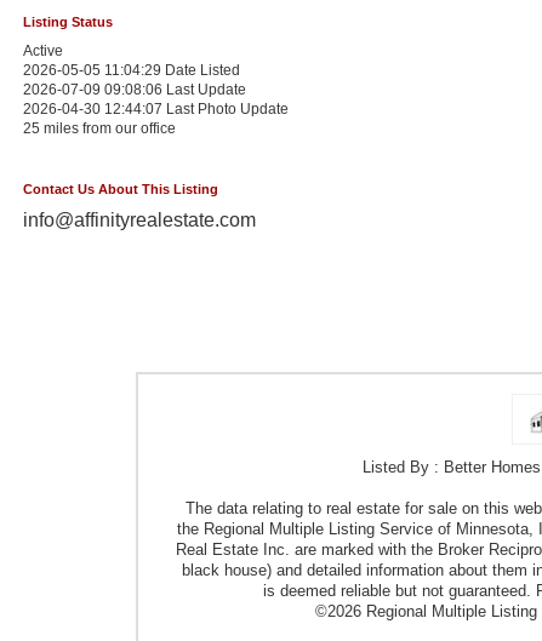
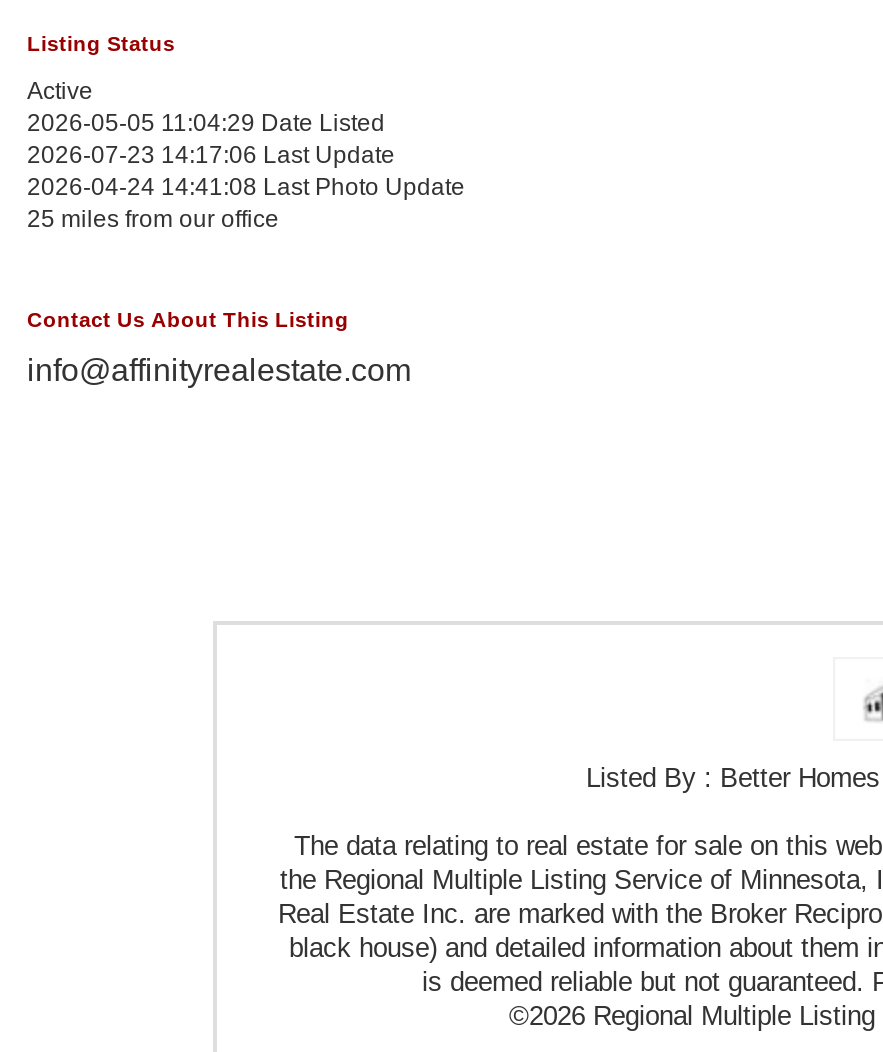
[23,82,246,99] 2026-07-09 09:08:06 Last Update -> [27,142,395,170] 2026-07-23 14:17:06 Last Update
[23,101,289,118] 2026-04-30 12:44:07 Last Photo Update -> [27,174,465,202] 2026-04-24 14:41:08 Last Photo Update

